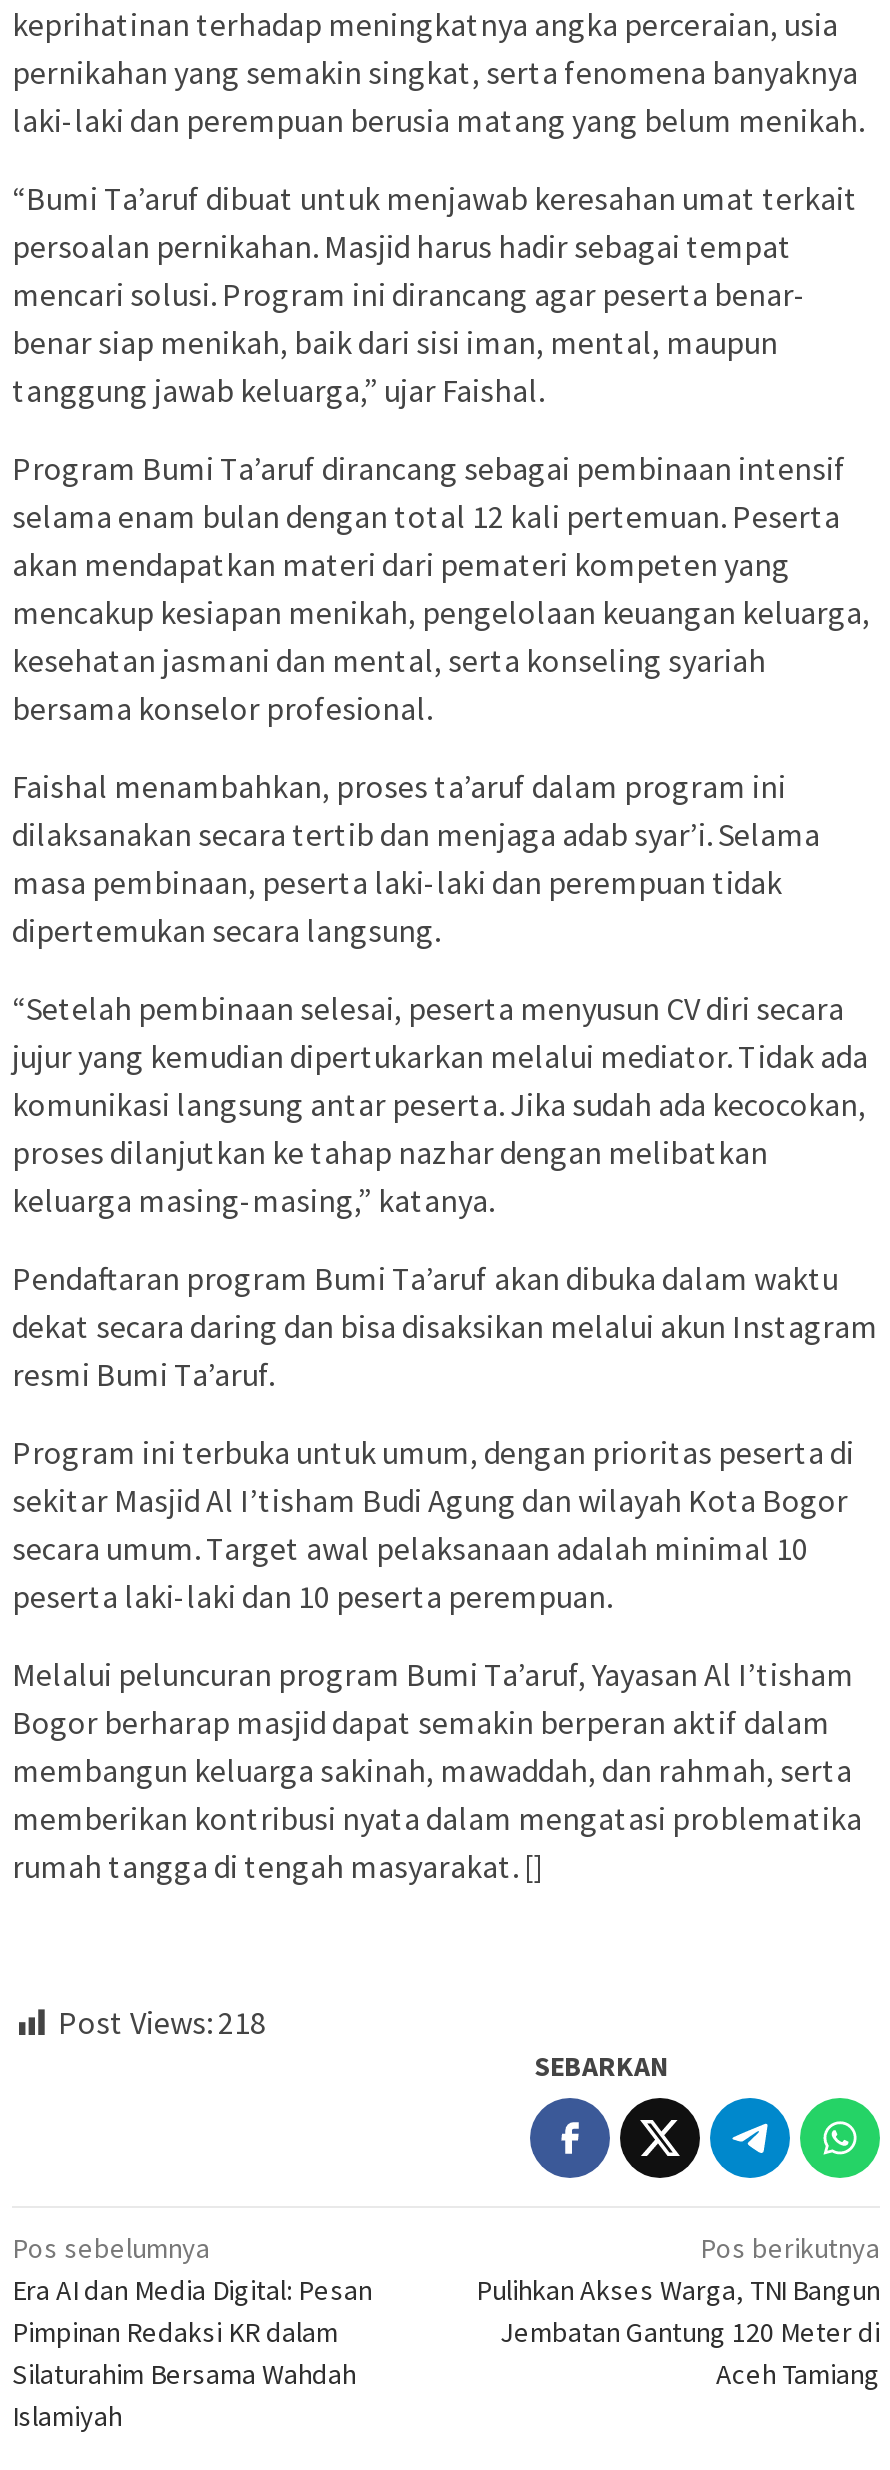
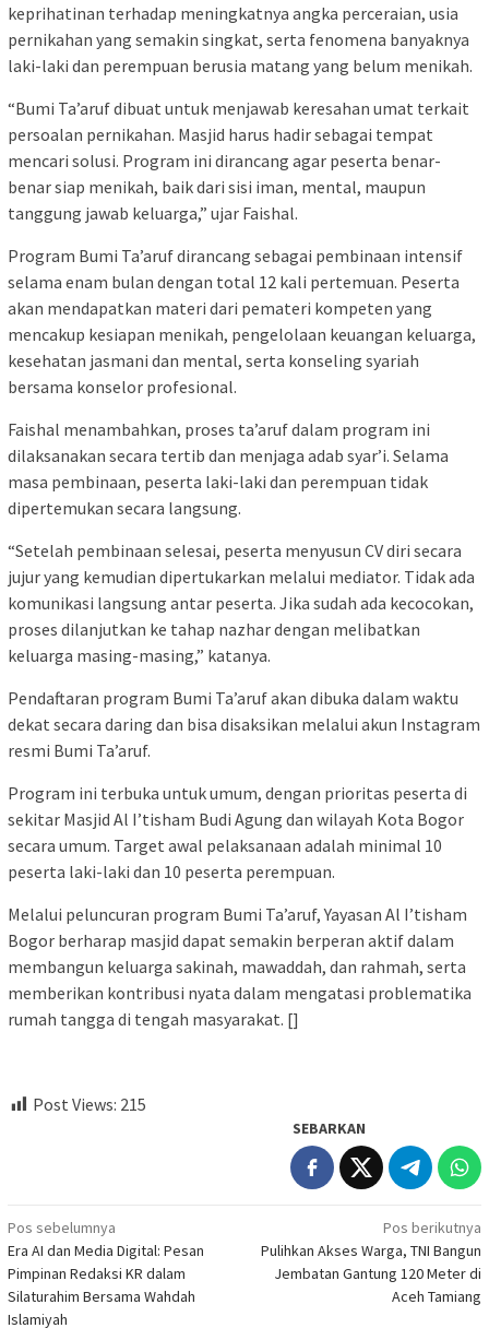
[58,2002,266,2042] Post Views: 218 -> [33,1093,146,1115] Post Views: 215

